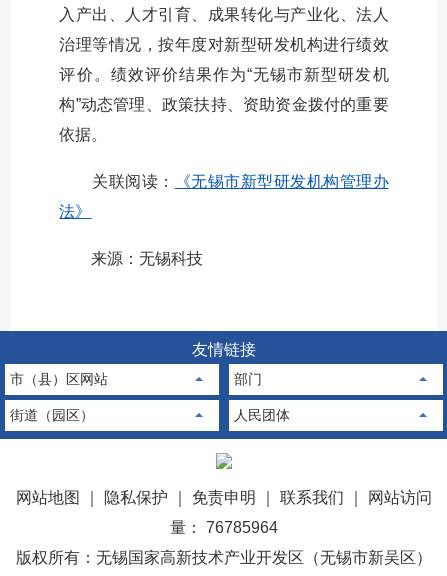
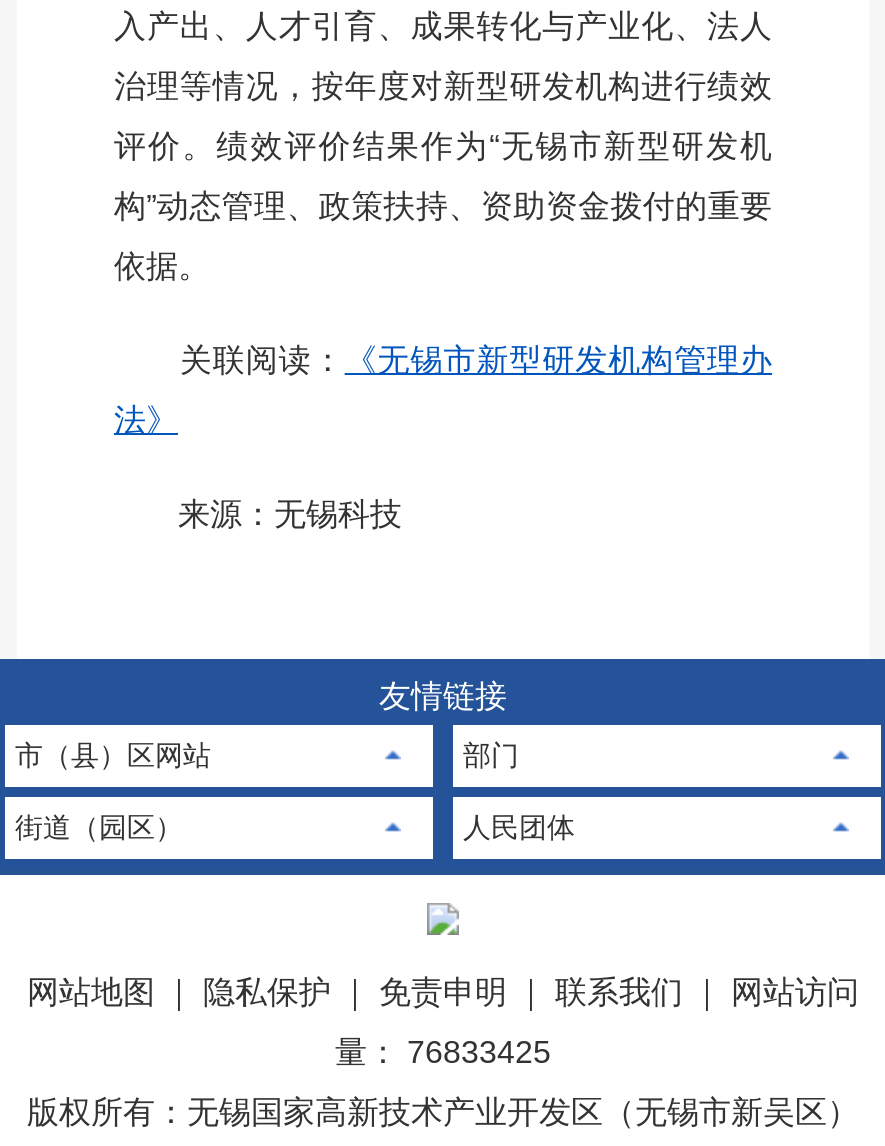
[170,519,278,536] 量： 76785964 -> [335,1036,551,1070] 量： 76833425

